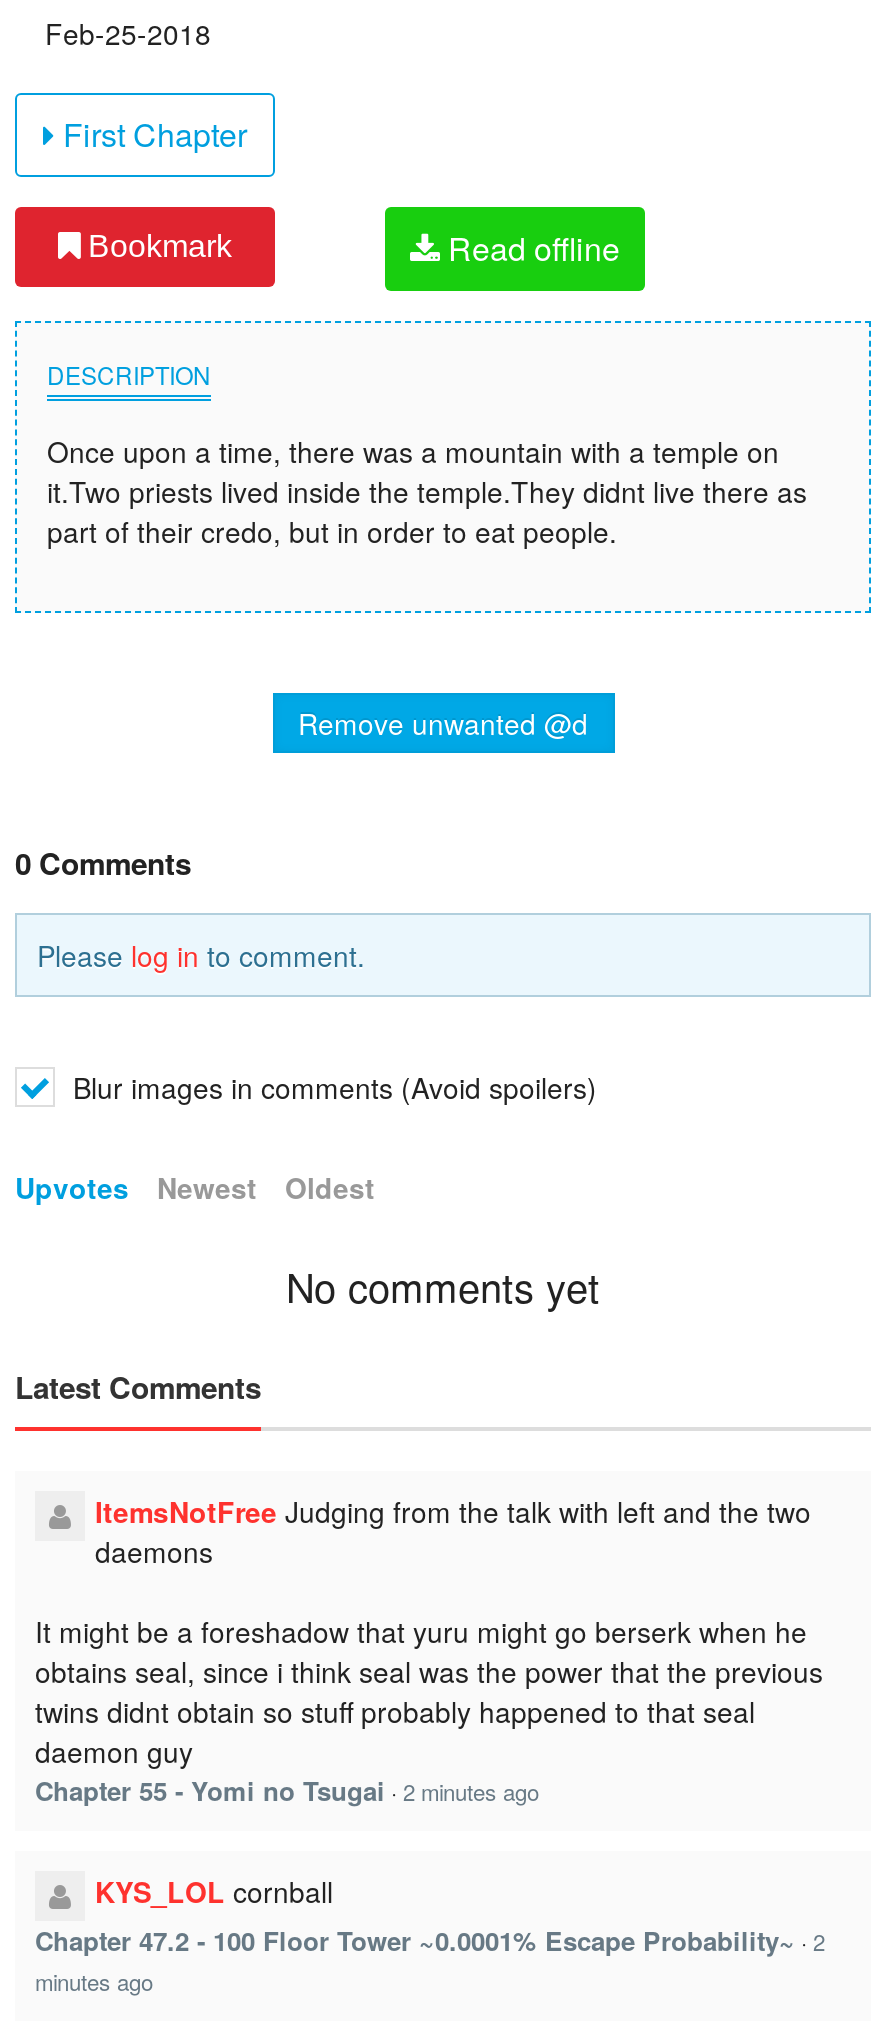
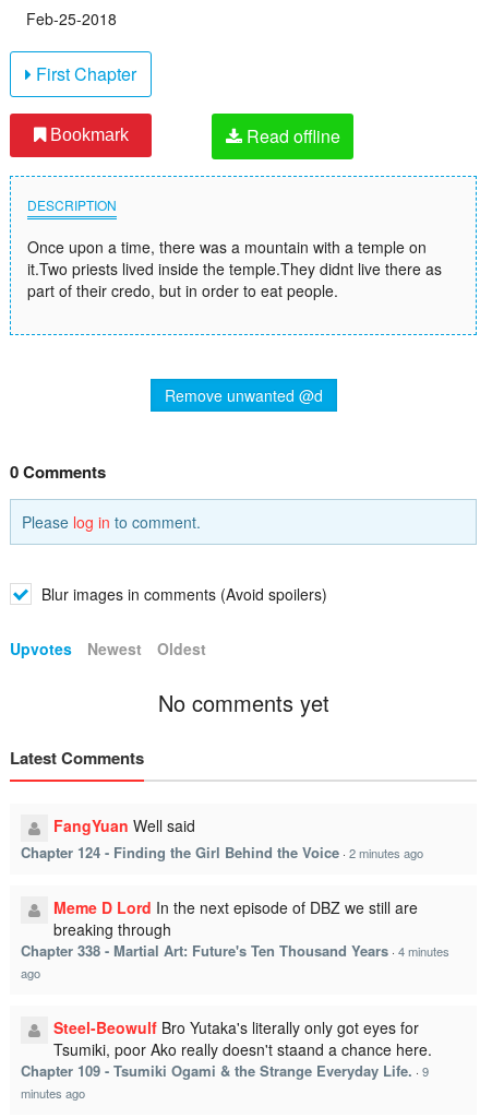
[95,1491,811,1571] ItemsNotFree Judging from the talk with left and the two | daemons -> [21,814,423,863] FangYuan Well said | Chapter 124 - Finding the Girl Behind the Voice · 2 minutes ago
[35,1611,823,1809] It might be a foreshadow that yuru might go berserk when he | obtains seal, since i think seal was the power that the previous | twins didnt obtain so stuff probably happened to that seal | daemon guy | Chapter 55 - Yomi no Tsugai · 2 minutes ago -> [21,896,449,982] Meme D Lord In the next episode of DBZ we still are | breaking through | Chapter 338 - Martial Art: Future's Ten Thousand Years · 4 minutes | ago
[35,1871,825,1959] KYS_LOL cornball | Chapter 47.2 - 100 Floor Tower ~0.0001% Escape Probability~ · 2 -> [21,1016,432,1081] Steel-Beowulf Bro Yutaka's literally only got eyes for | Tsumiki, poor Ako really doesn't staand a chance here. | Chapter 109 - Tsumiki Ogami & the Strange Everyday Life. · 9

